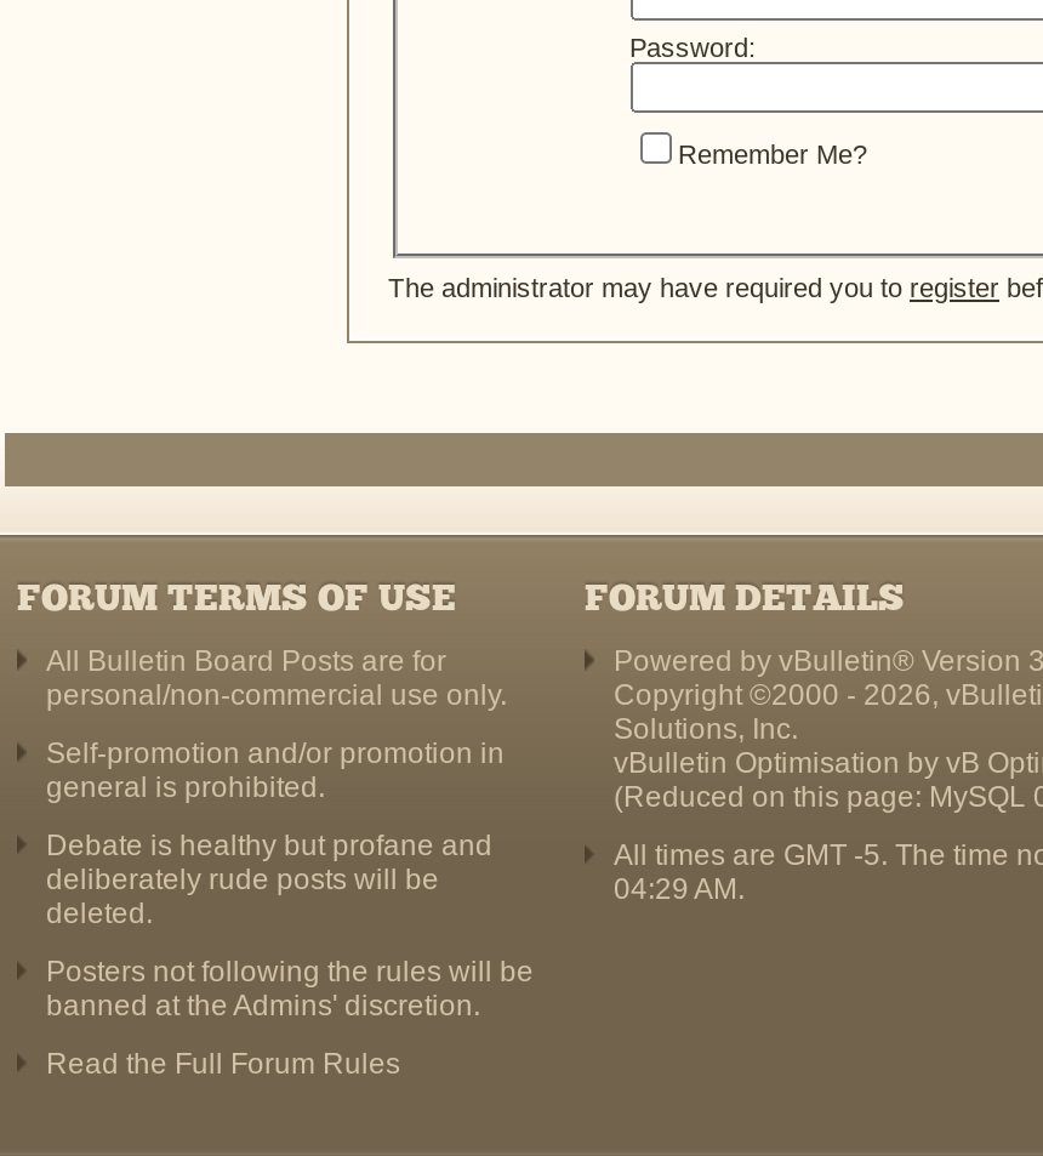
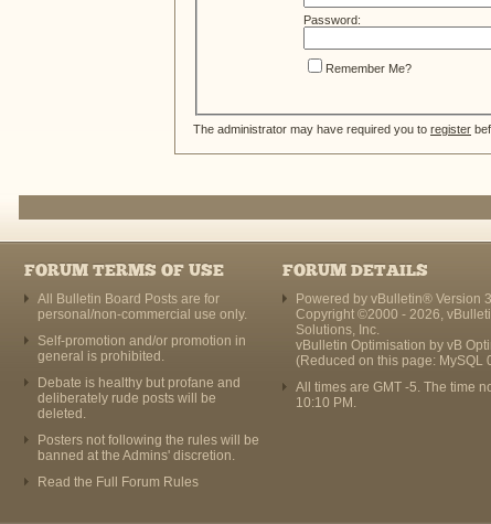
[614,872,745,906] 04:29 AM. -> [296,395,356,410] 10:10 PM.

